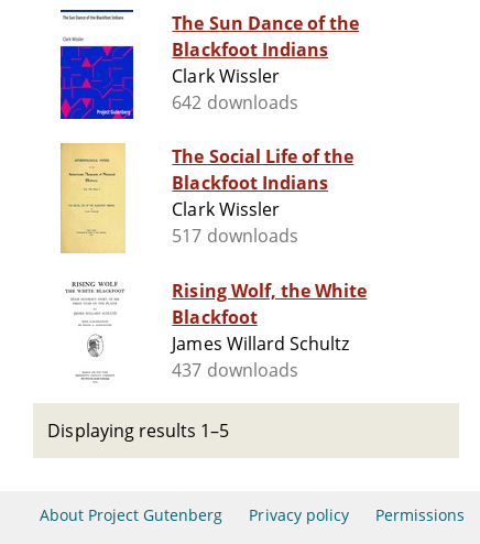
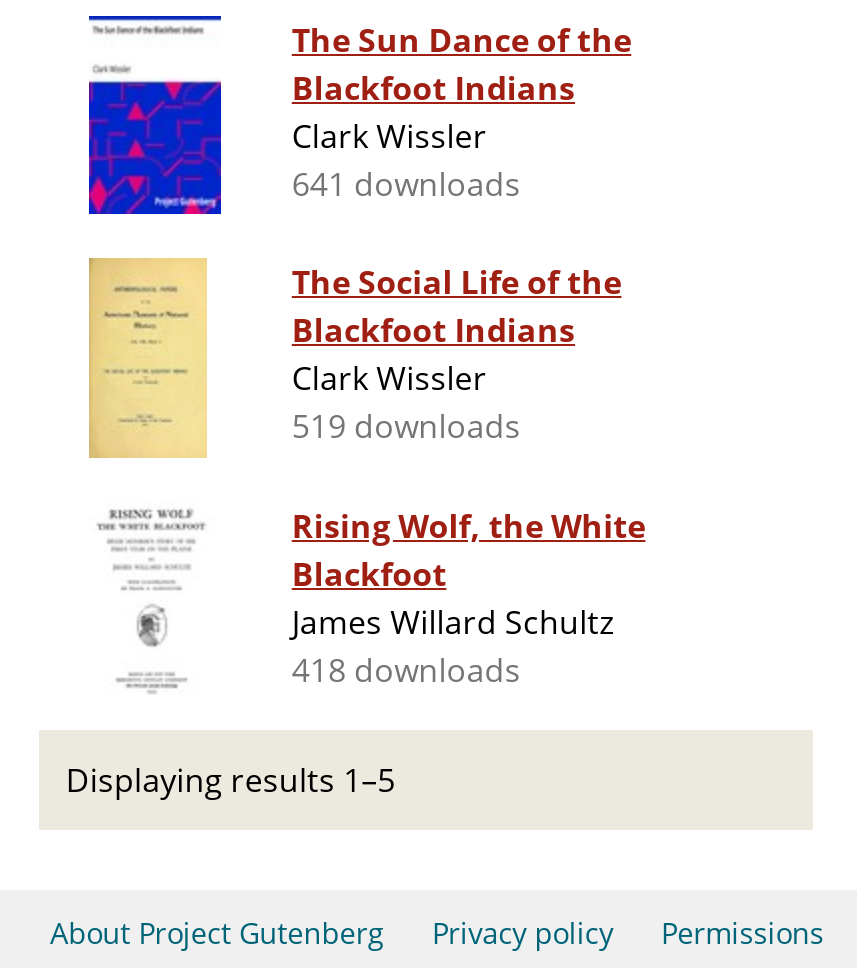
[172,91,298,115] 642 downloads -> [292,162,521,206] 641 downloads
[172,224,298,248] 517 downloads -> [292,404,521,448] 519 downloads
[172,358,298,382] 437 downloads -> [292,648,521,692] 418 downloads

